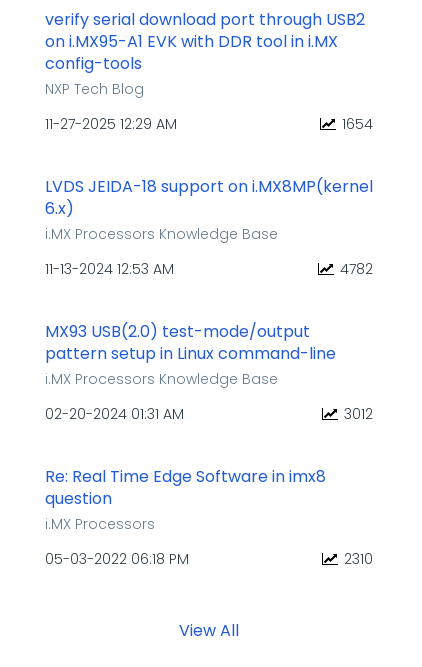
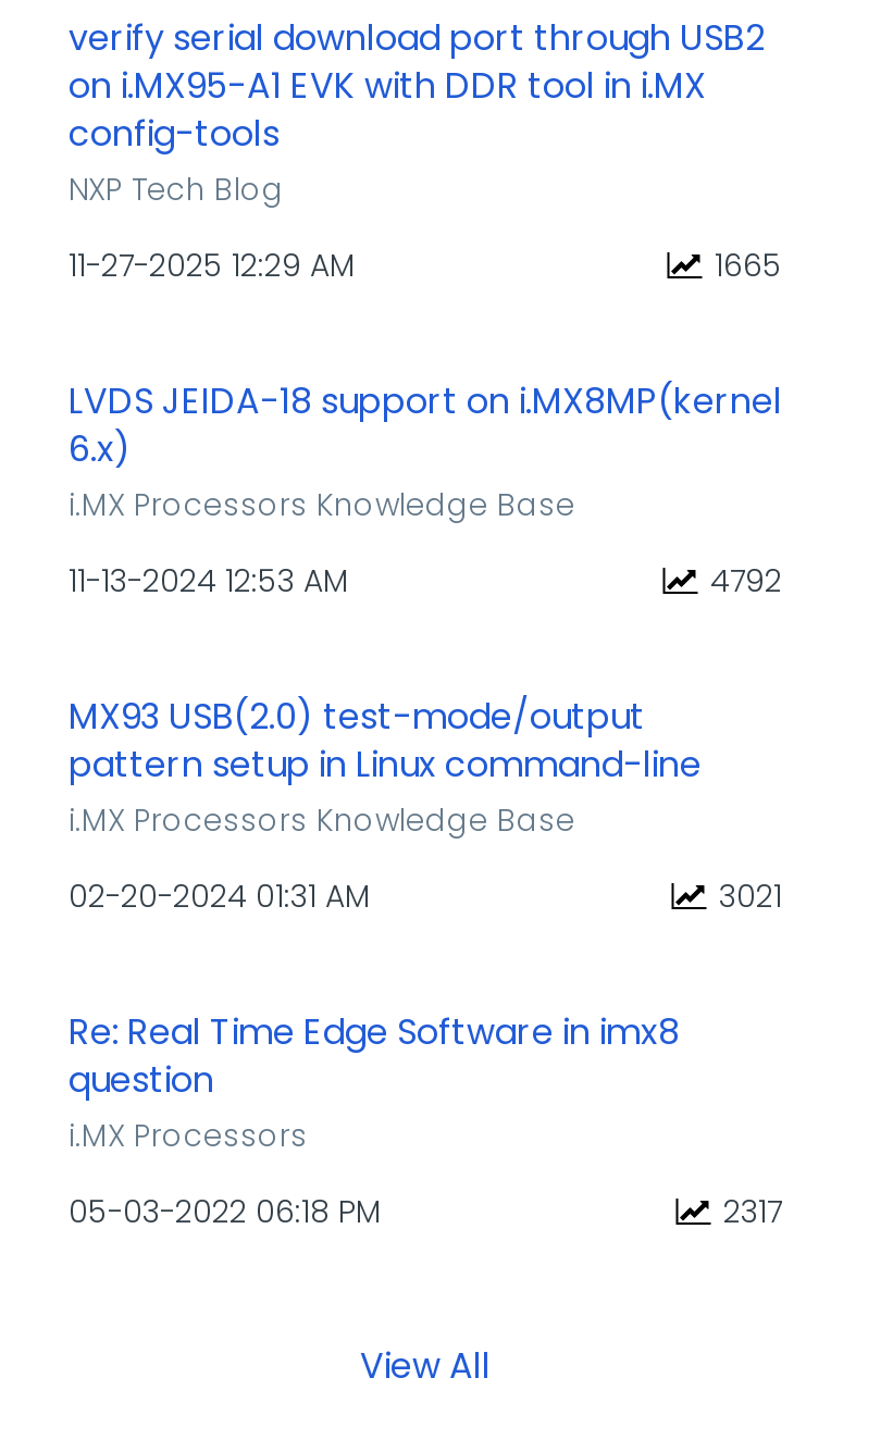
[338,114,373,134] 1654 -> [706,244,782,288] 1665
[336,259,373,279] 4782 -> [702,560,782,603] 4792
[340,404,373,424] 3012 -> [710,875,782,919] 3021
[340,549,373,569] 2310 -> [715,1191,782,1234] 2317

